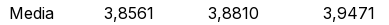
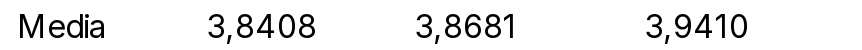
[104,3,154,23] 3,8561 -> [207,5,317,45] 3,8408
[208,3,259,23] 3,8810 -> [415,5,517,45] 3,8681
[323,3,375,23] 3,9471 -> [645,5,749,45] 3,9410

